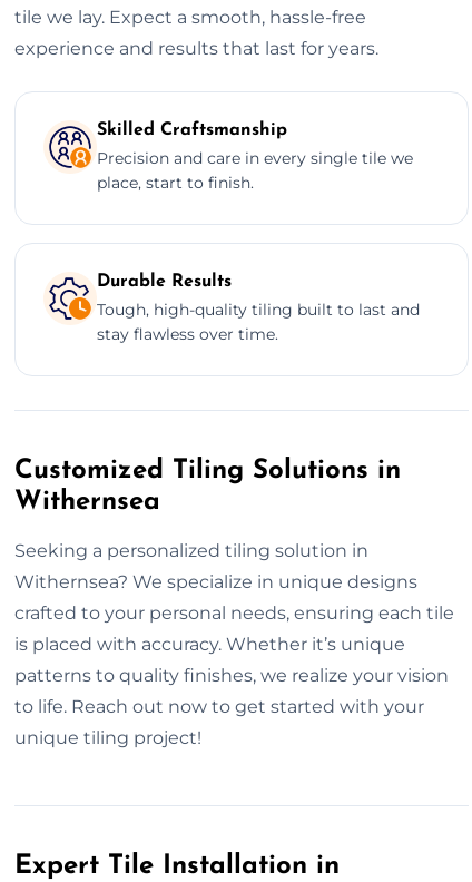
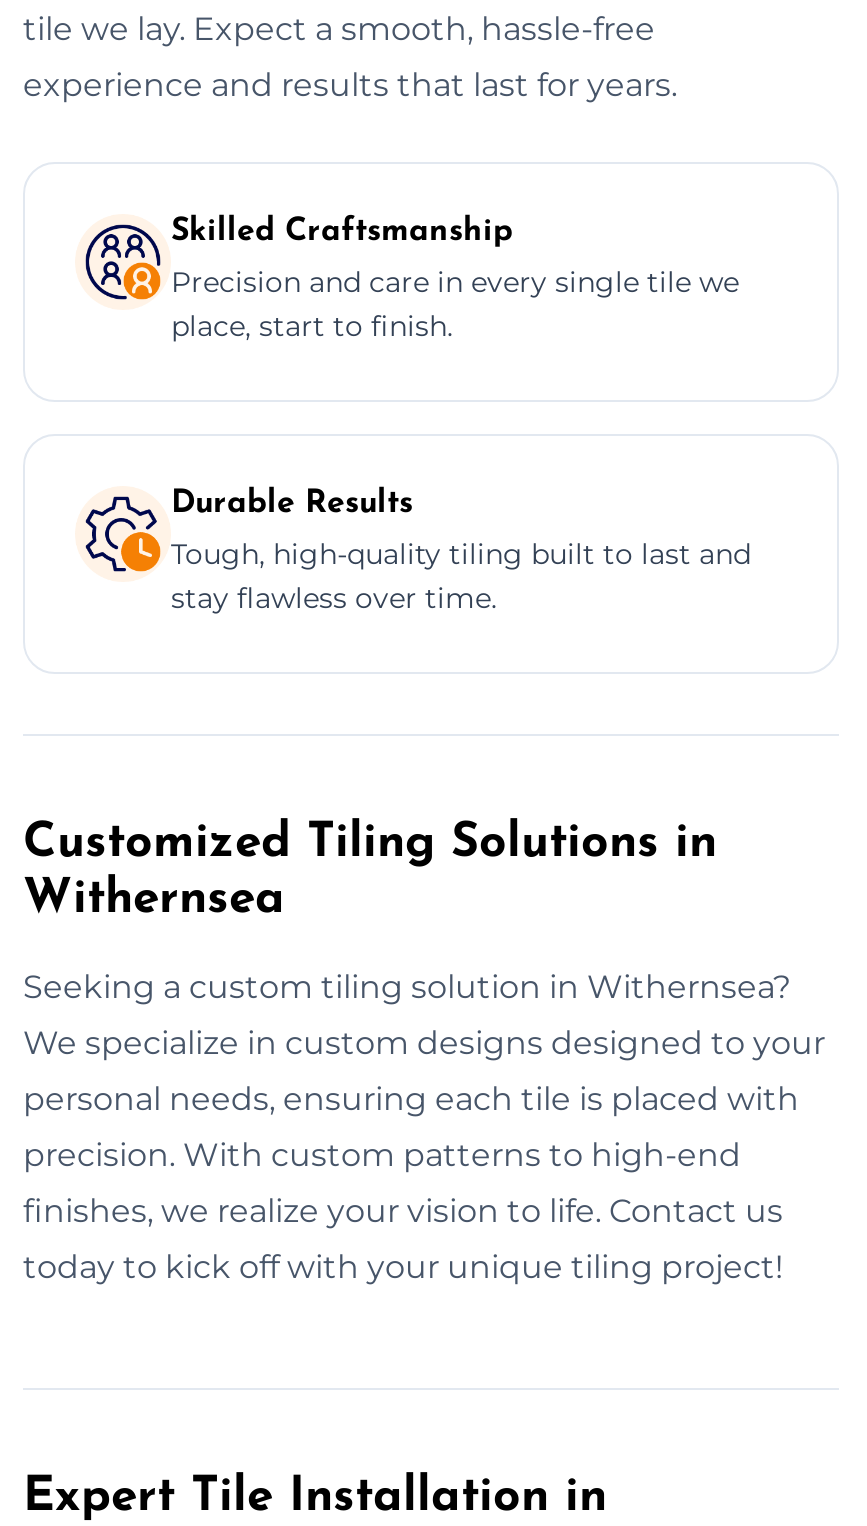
[14,540,454,748] Seeking a personalized tiling solution in | Withernsea? We specialize in unique designs | crafted to your personal needs, ensuring each tile | is placed with accuracy. Whether it’s unique | patterns to quality finishes, we realize your vision | to life. Reach out now to get started with your | unique tiling project! -> [23,967,825,1285] Seeking a custom tiling solution in Withernsea? | We specialize in custom designs designed to your | personal needs, ensuring each tile is placed with | precision. With custom patterns to high-end | finishes, we realize your vision to life. Contact us | today to kick off with your unique tiling project!

